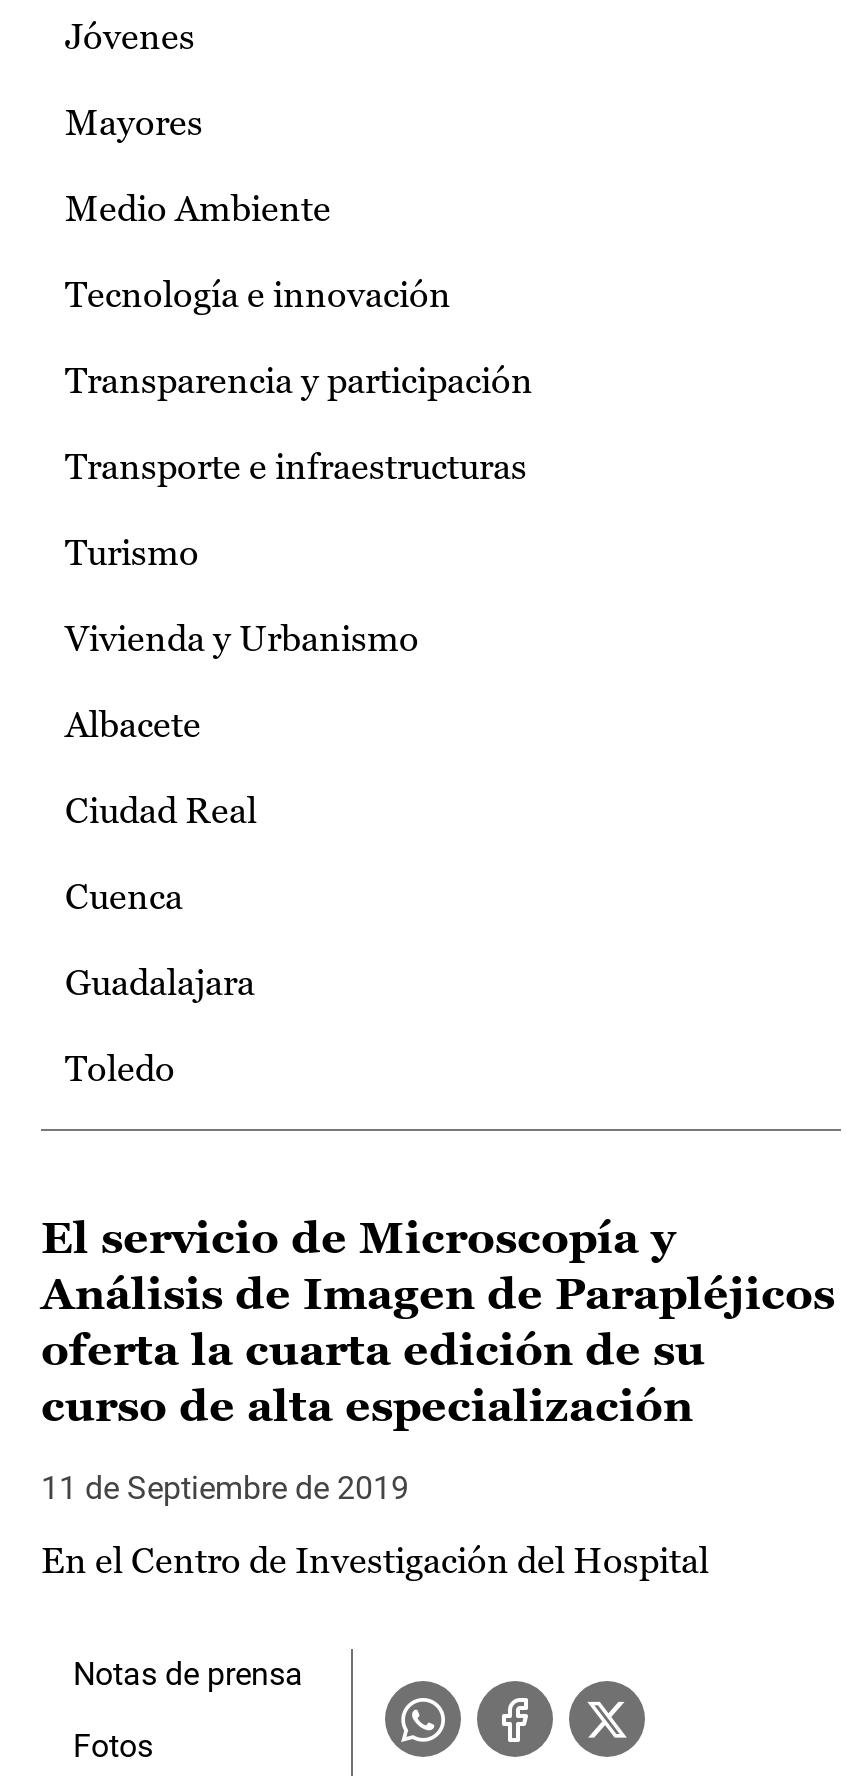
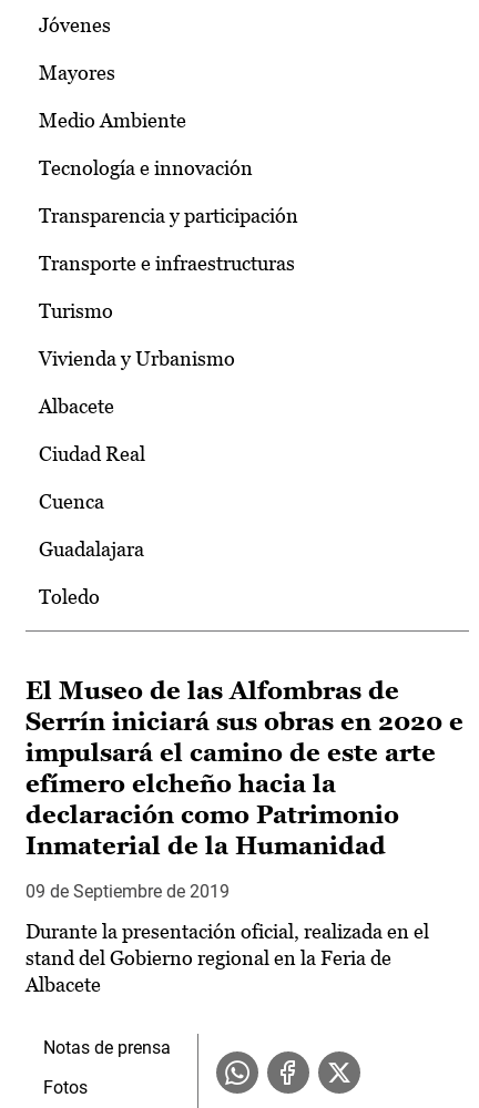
[41,1213,835,1431] El servicio de Microscopía y | Análisis de Imagen de Parapléjicos | oferta la cuarta edición de su | curso de alta especialización -> [26,677,463,860] El Museo de las Alfombras de | Serrín iniciará sus obras en 2020 e | impulsará el camino de este arte | efímero elcheño hacia la | declaración como Patrimonio | Inmaterial de la Humanidad
[41,1469,409,1507] 11 de Septiembre de 2019 -> [26,881,230,902] 09 de Septiembre de 2019
[41,1539,709,1581] En el Centro de Investigación del Hospital -> [26,920,429,996] Durante la presentación oficial, realizada en el | stand del Gobierno regional en la Feria de | Albacete

